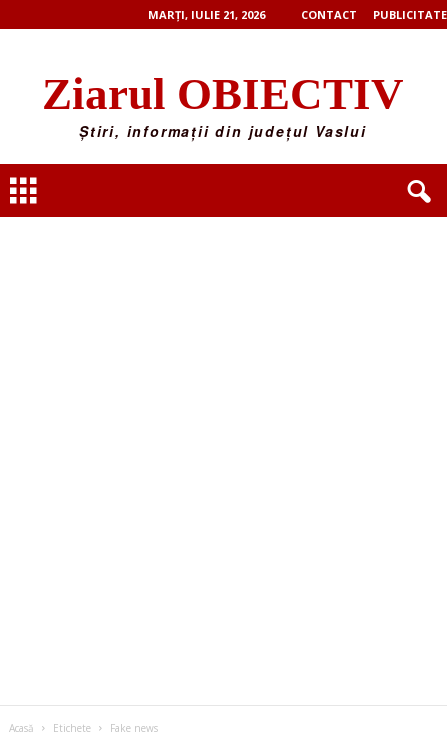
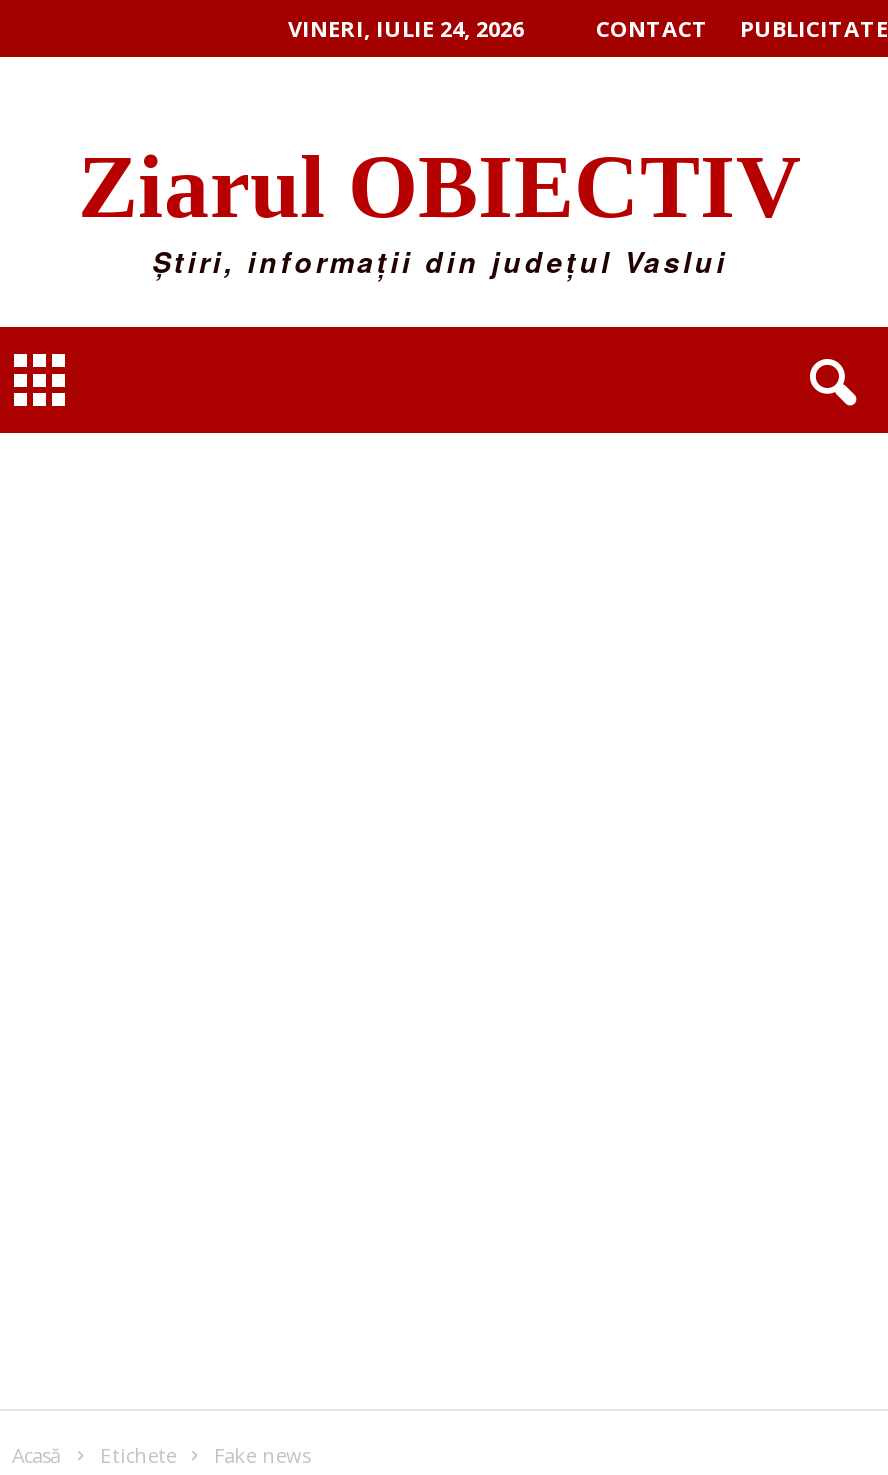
[148,7,265,22] MARȚI, IULIE 21, 2026 -> [288,13,524,43] VINERI, IULIE 24, 2026

